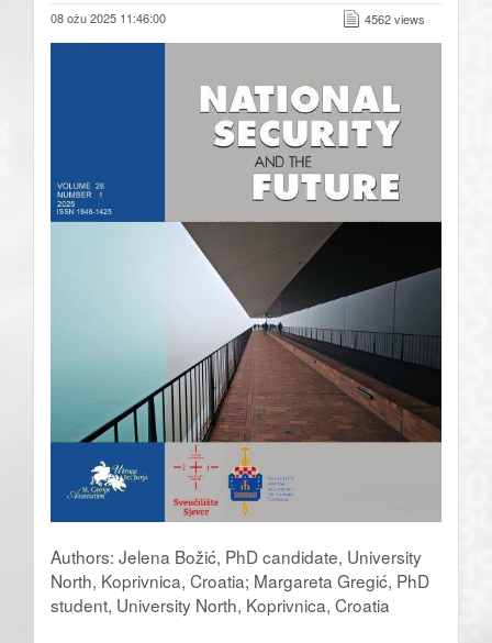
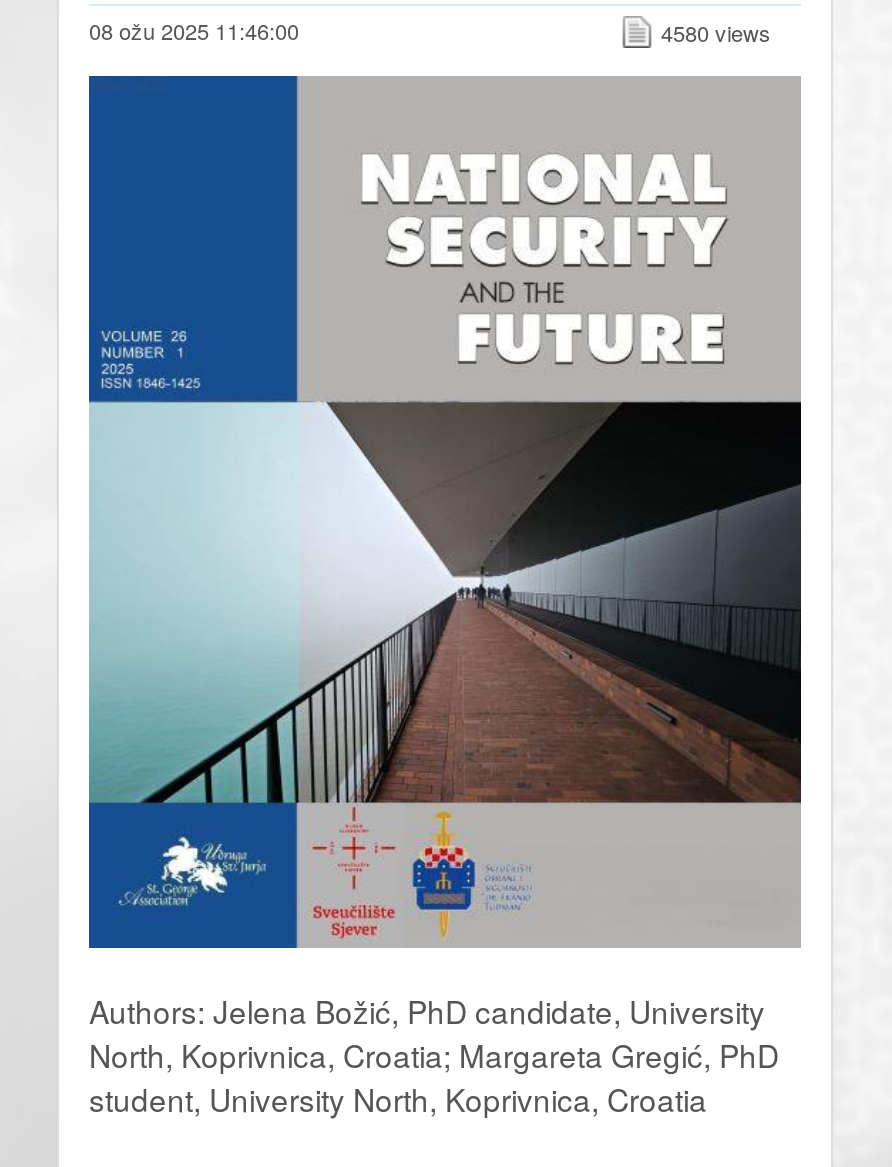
[365,10,425,27] 4562 views -> [661,16,771,48] 4580 views

